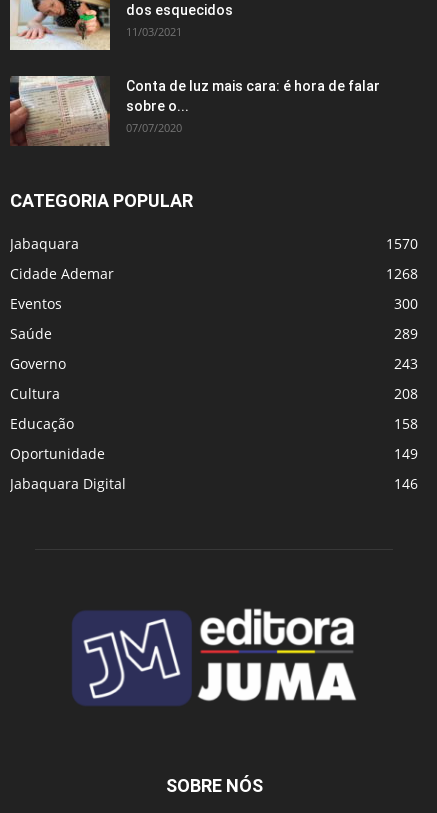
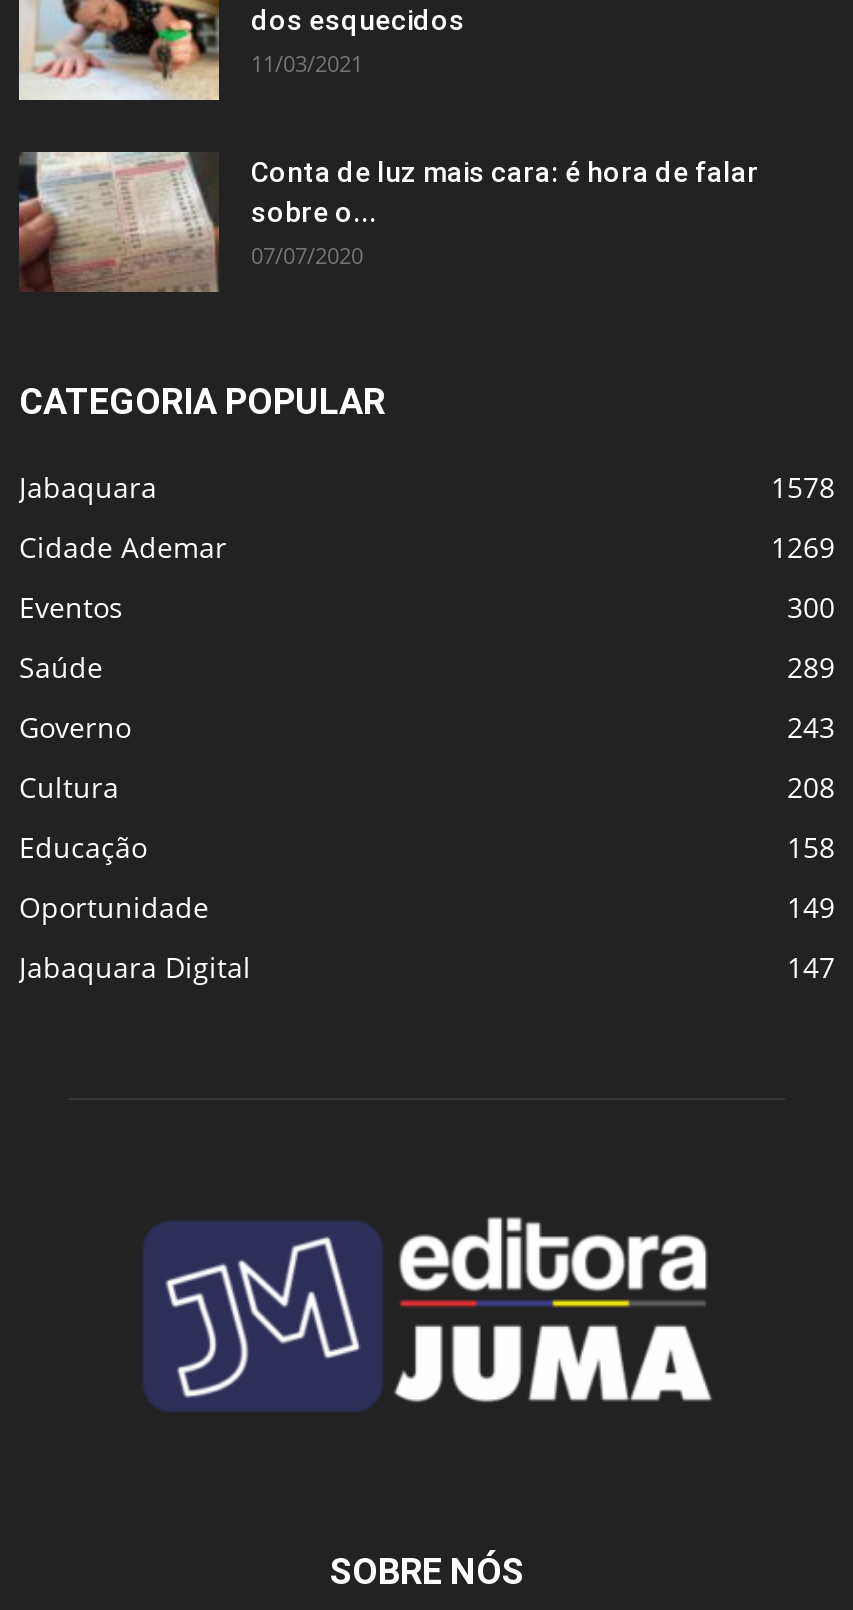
[386,234,418,253] 1570 -> [771,469,835,507] 1578
[386,264,418,283] 1268 -> [771,529,835,567] 1269
[394,474,418,493] 146 -> [787,949,835,987] 147

